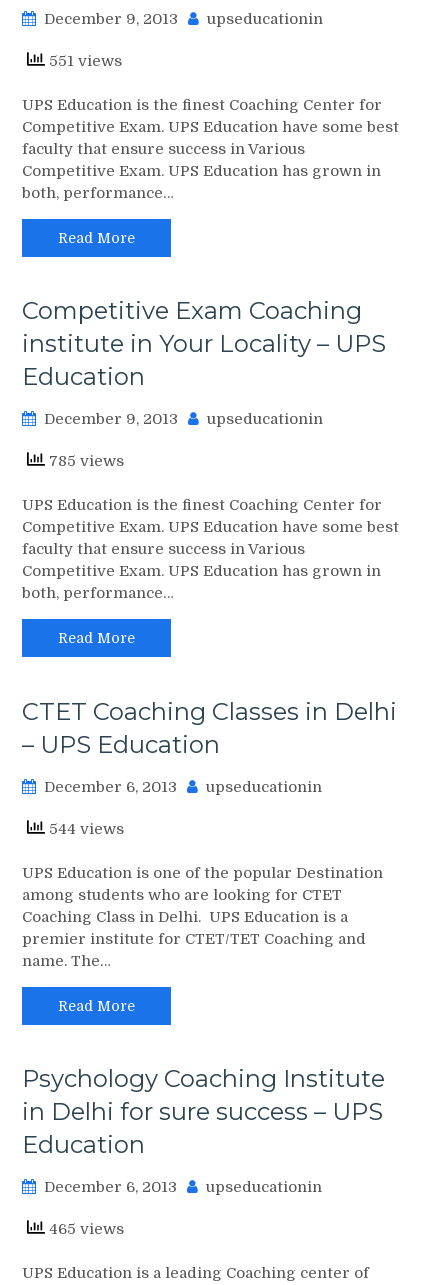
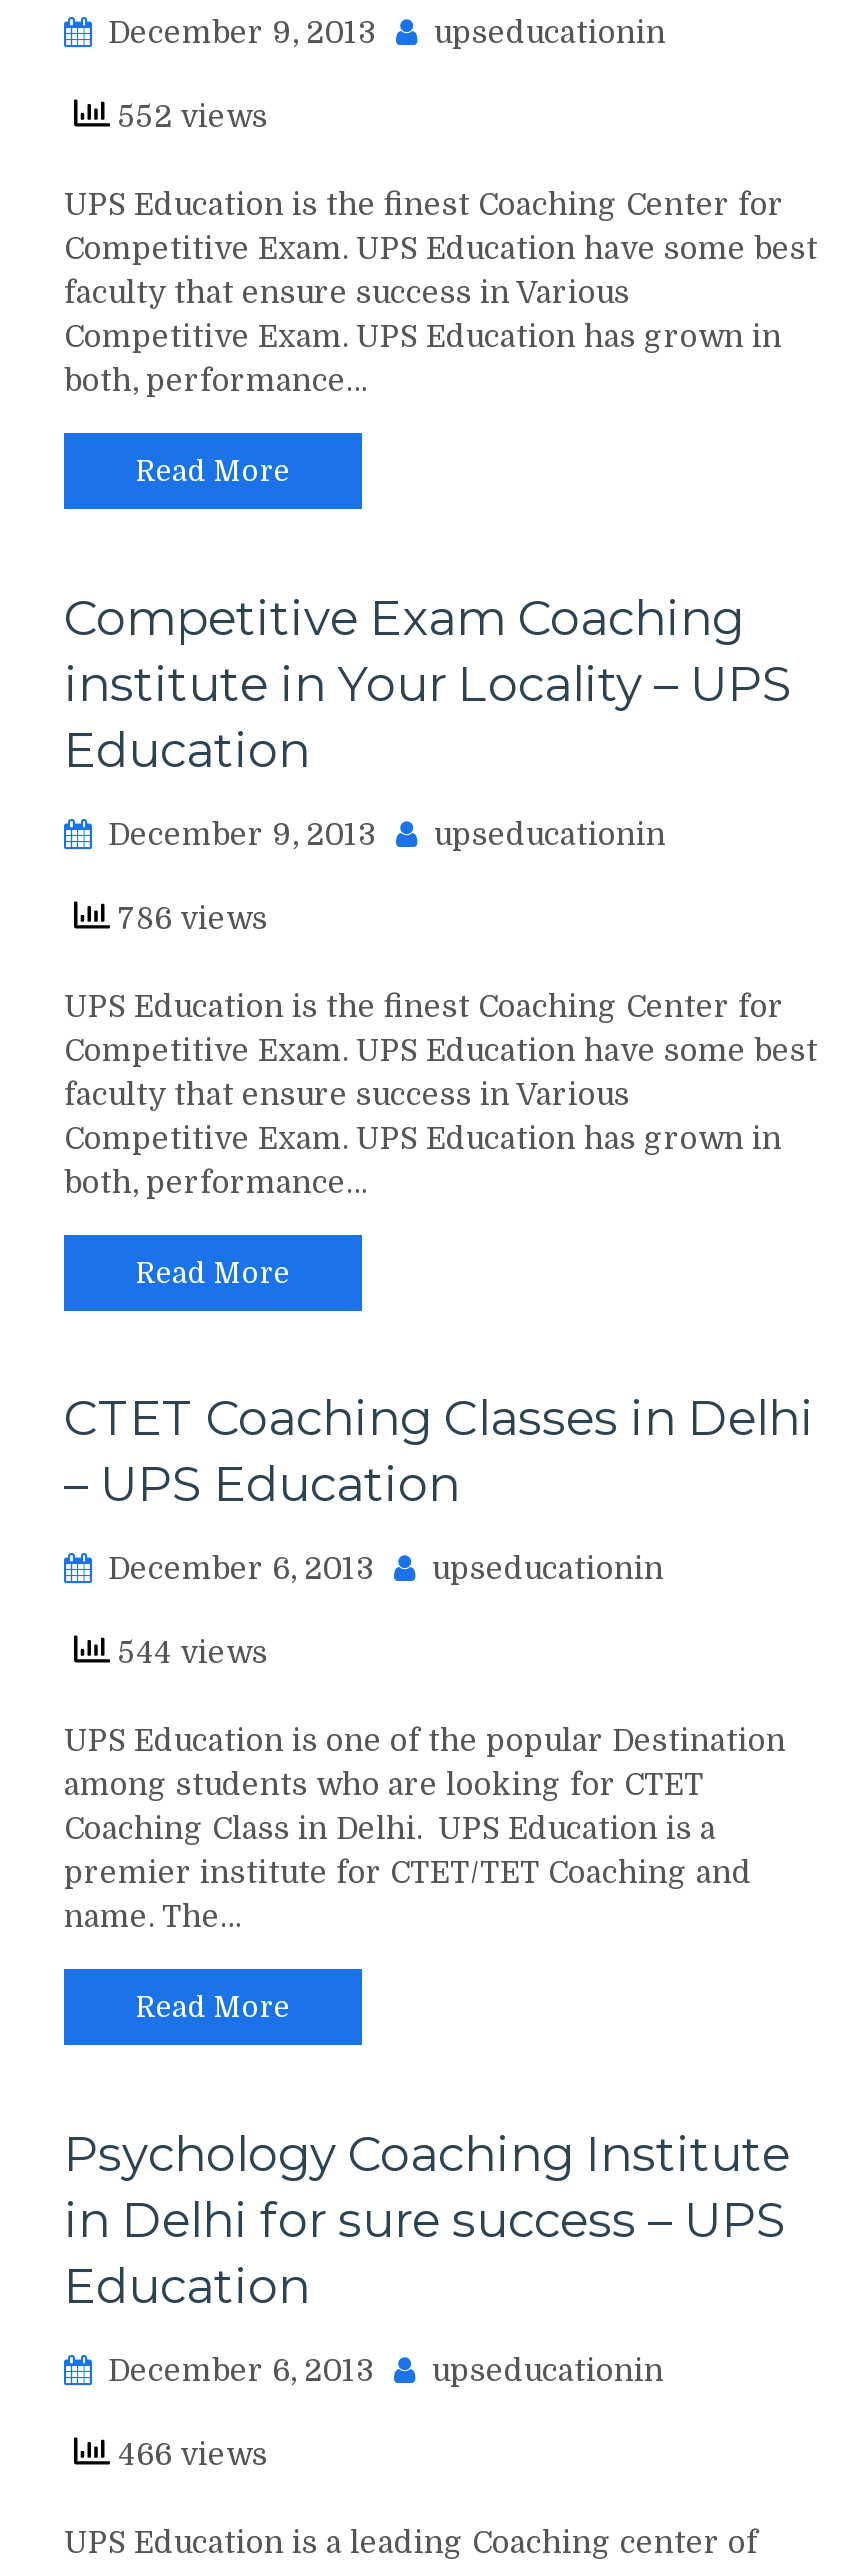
[45,52,122,70] 551 views -> [110,99,268,135] 552 views
[45,452,124,470] 785 views -> [110,900,268,936] 786 views
[45,1220,124,1238] 465 views -> [110,2436,268,2472] 466 views

